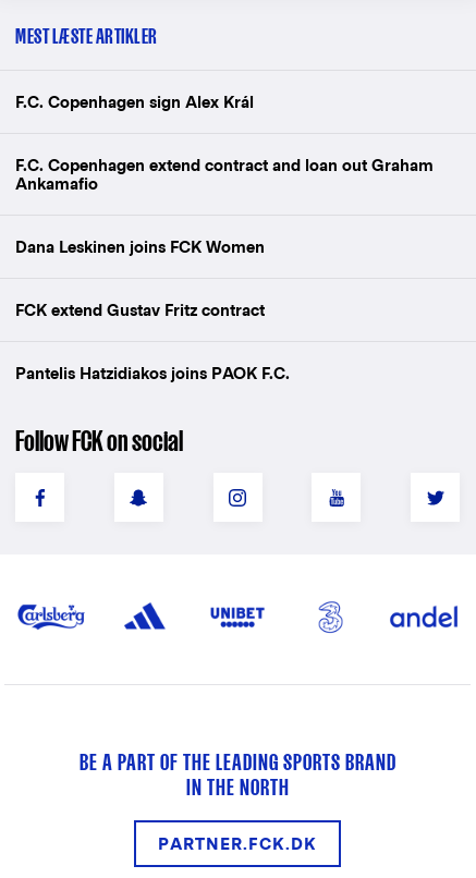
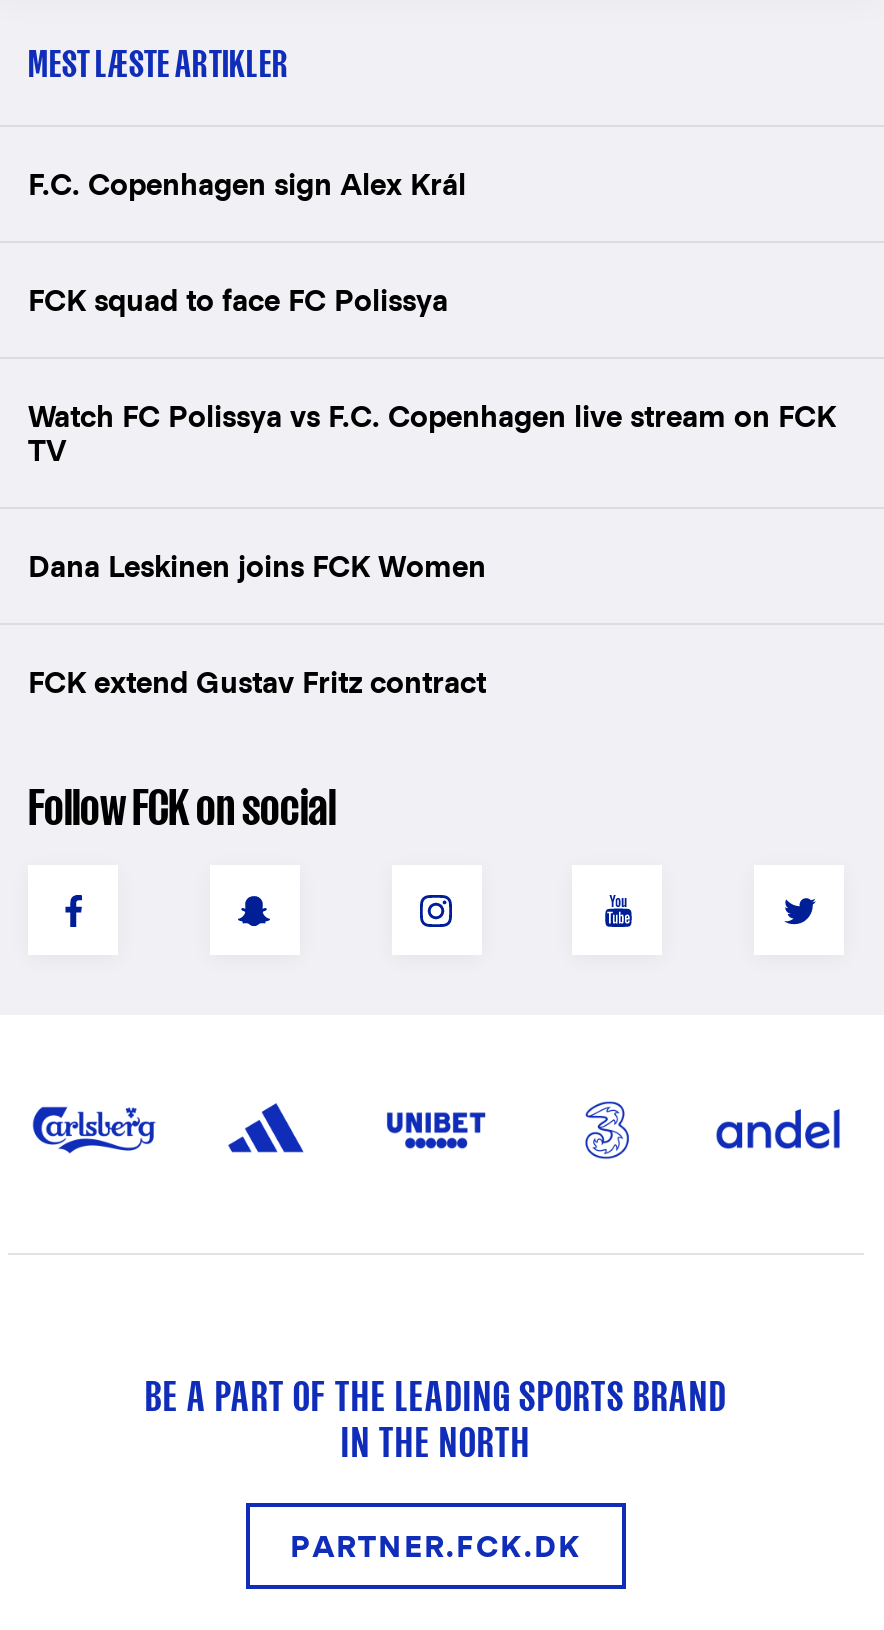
[15,156,434,193] F.C. Copenhagen extend contract and loan out Graham | Ankamafio -> [28,284,836,468] FCK squad to face FC Polissya | Watch FC Polissya vs F.C. Copenhagen live stream on FCK | TV
moved [15,238,265,320] -> [28,550,486,700]: Dana Leskinen joins FCK Women | FCK extend Gustav Fritz contract
[15,364,290,383] Pantelis Hatzidiakos joins PAOK F.C. -> none

